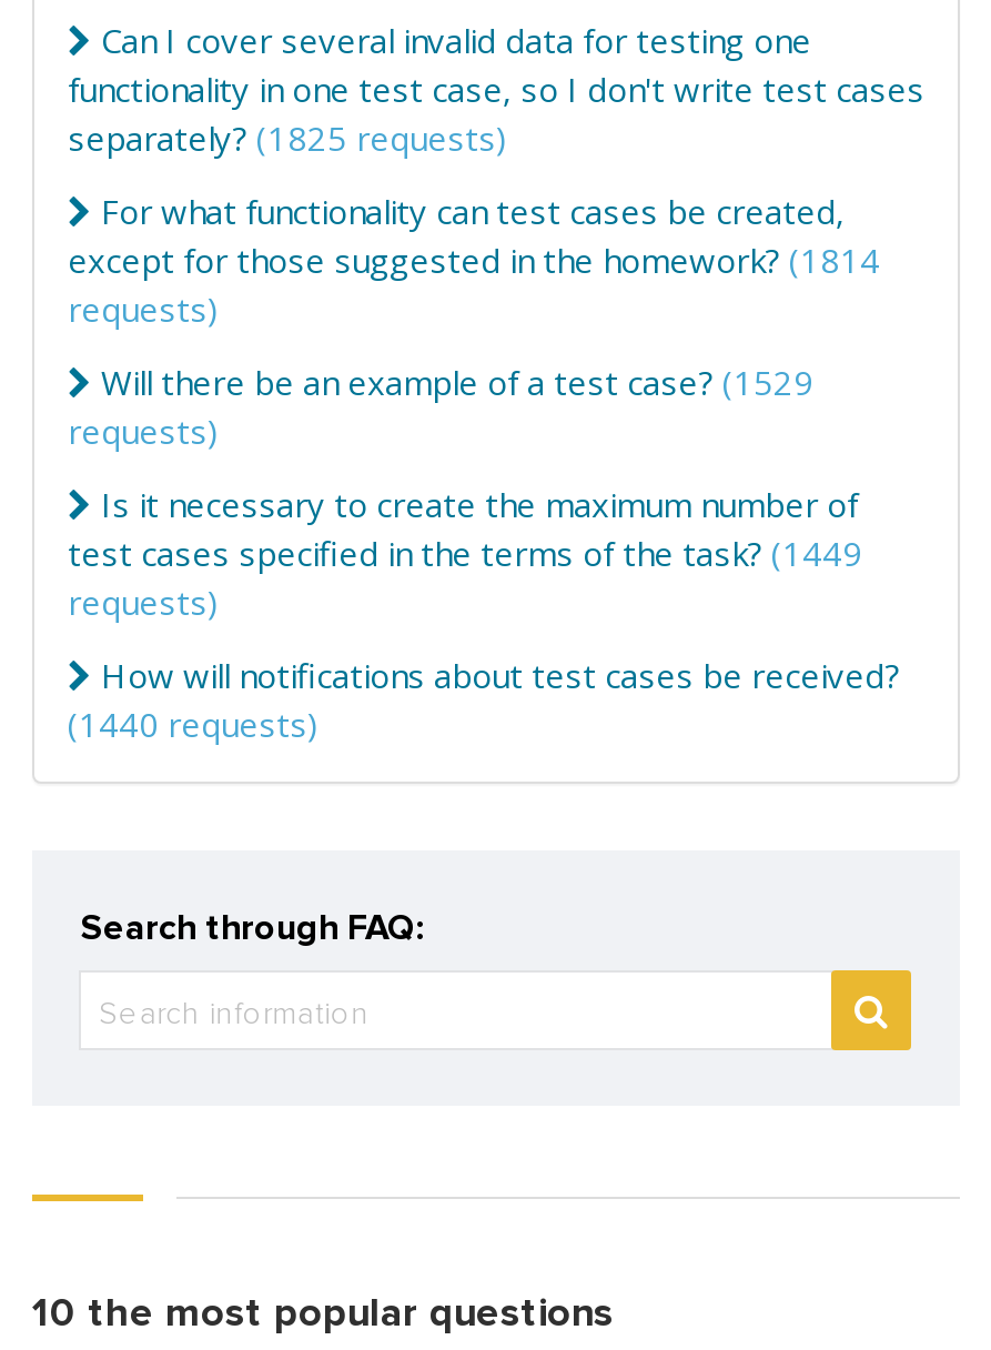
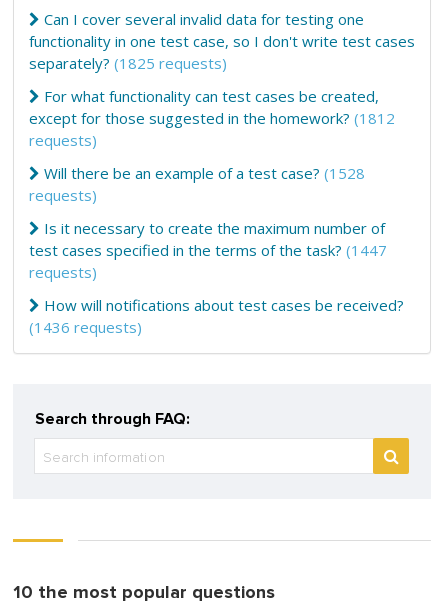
[68,238,880,282] except for those suggested in the homework? (1814 -> [29,108,395,128] except for those suggested in the homework? (1812
[101,360,813,404] Will there be an example of a test case? (1529 -> [44,163,365,183] Will there be an example of a test case? (1528
[68,531,862,575] test cases specified in the terms of the task? (1449 -> [29,240,387,260] test cases specified in the terms of the task? (1447
[68,702,318,746] (1440 requests) -> [29,317,142,337] (1436 requests)

